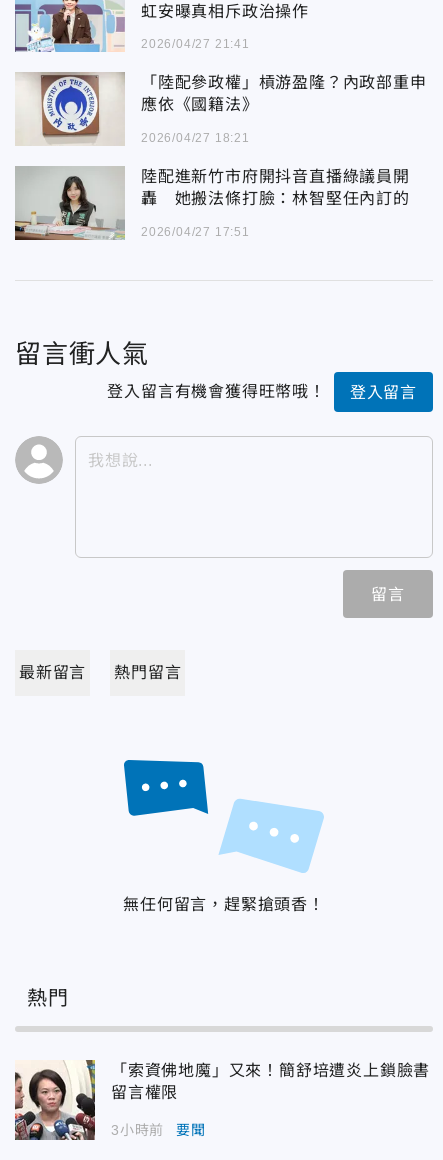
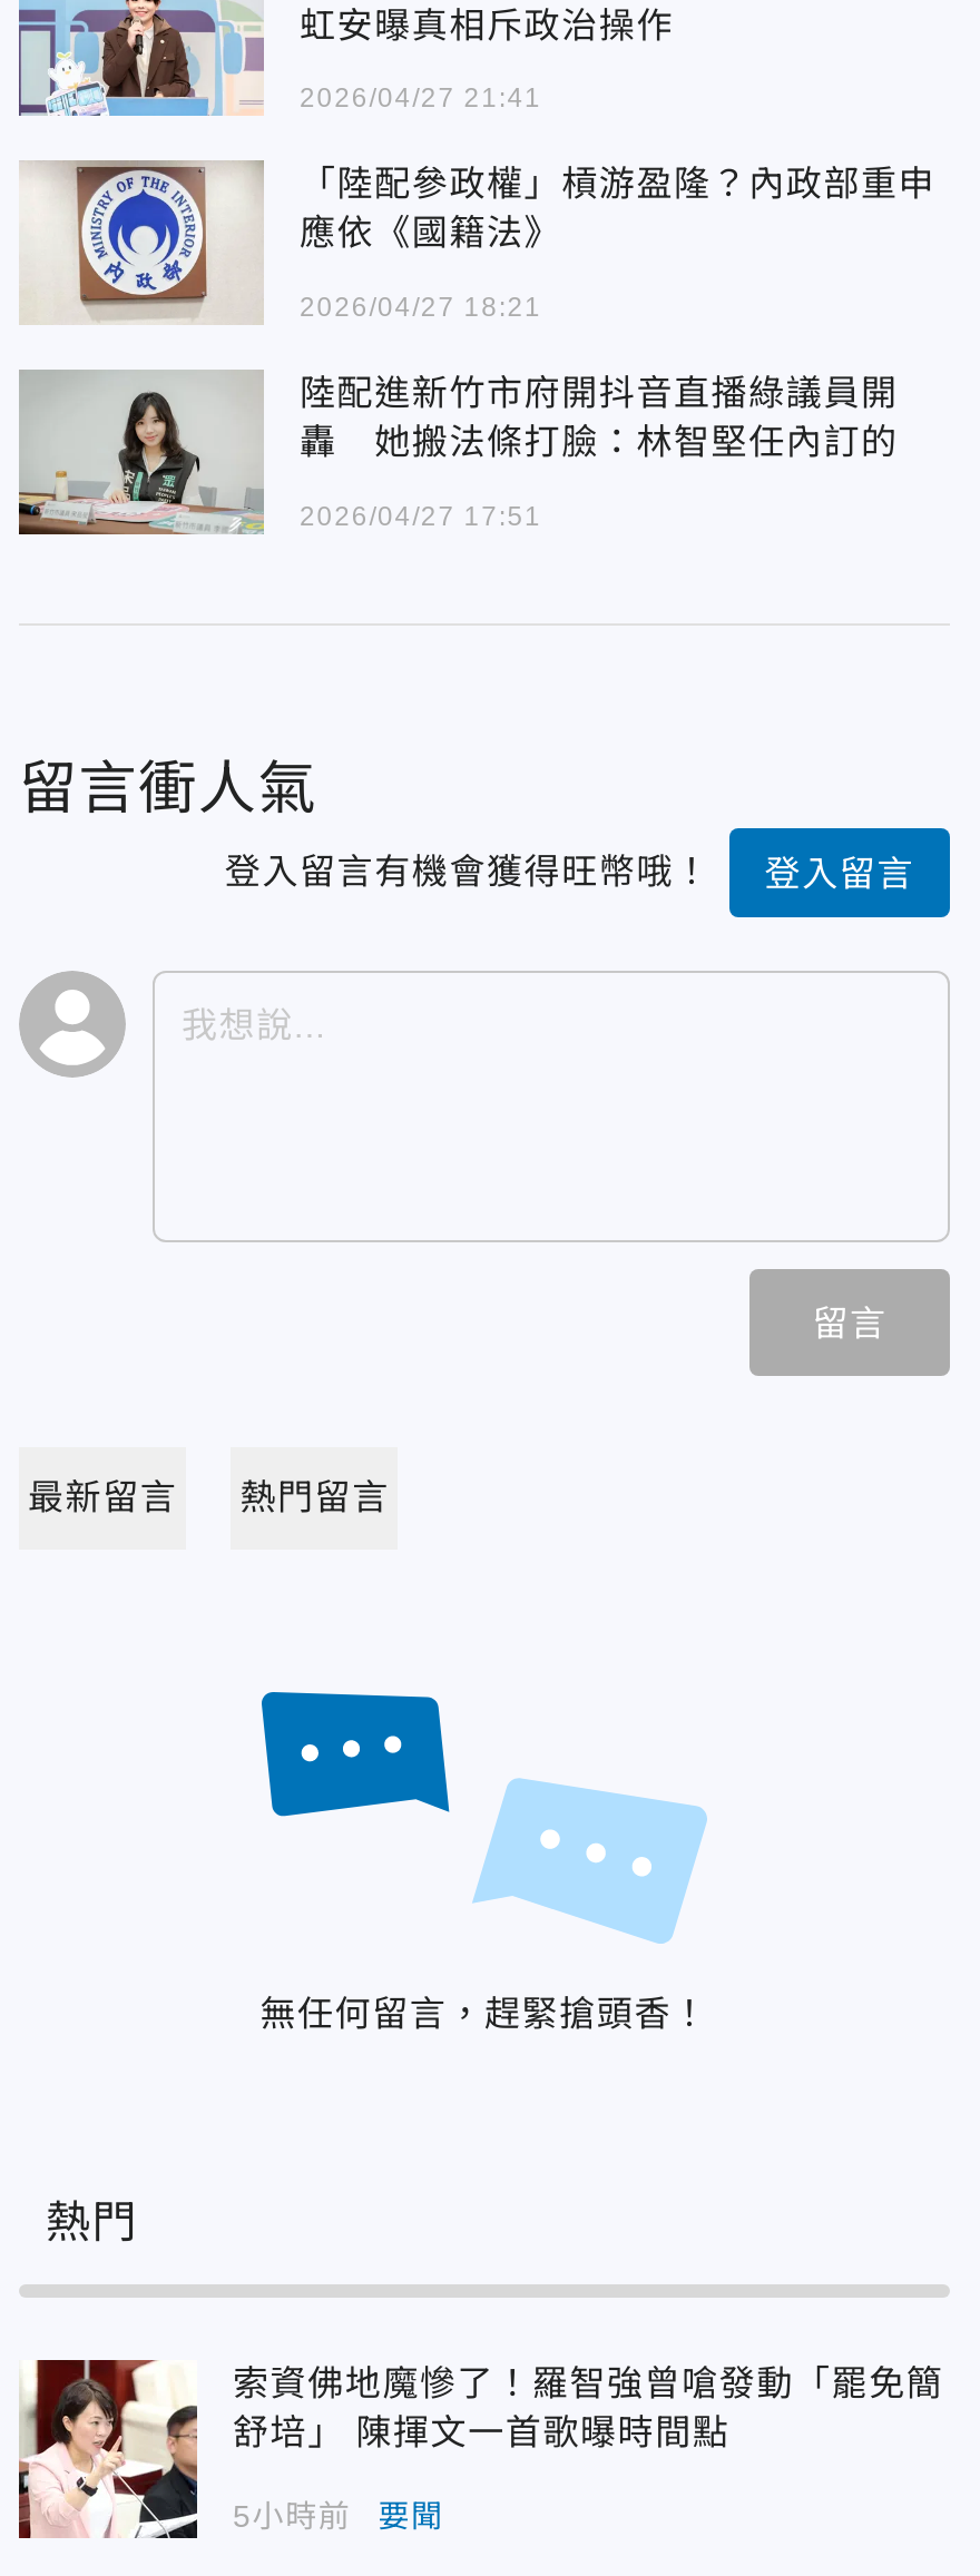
[14,1059,430,1141] [image] | 「索資佛地魔」又來！簡舒培遭炎上鎖臉書 | 留言權限 -> [17,2358,944,2538] [image] | 索資佛地魔慘了！羅智強曾嗆發動「罷免簡 | 舒培」 陳揮文一首歌曝時間點
[111,1122,206,1138] 3小時前 要聞 -> [233,2498,444,2533] 5小時前 要聞

